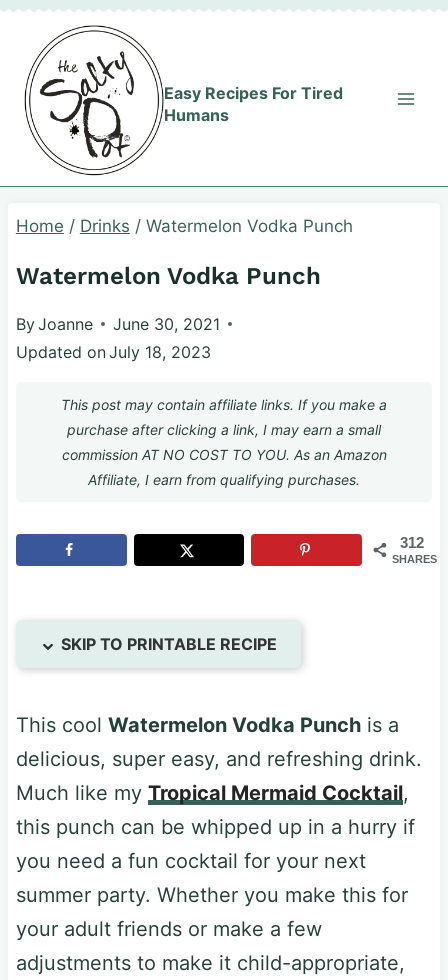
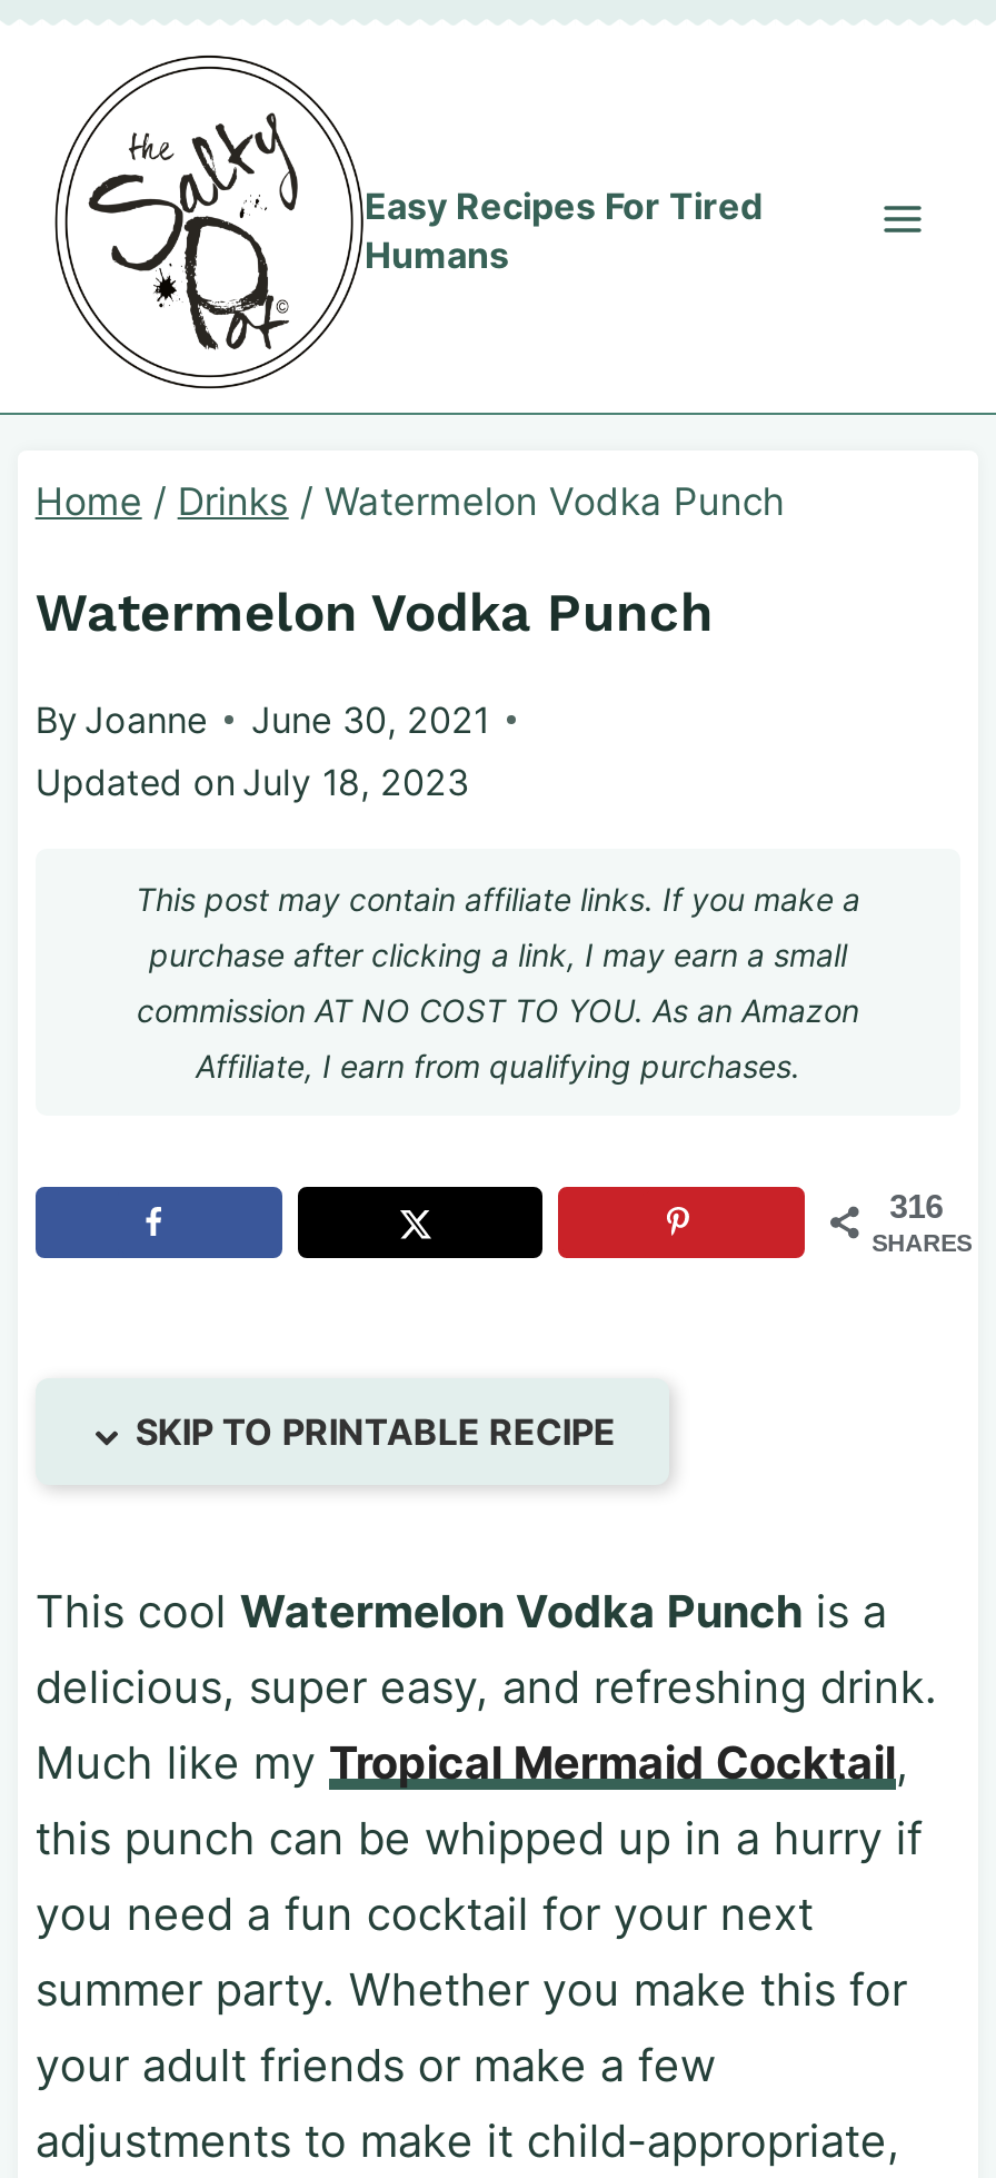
[400,534,424,551] 312 -> [890,1186,943,1224] 316

